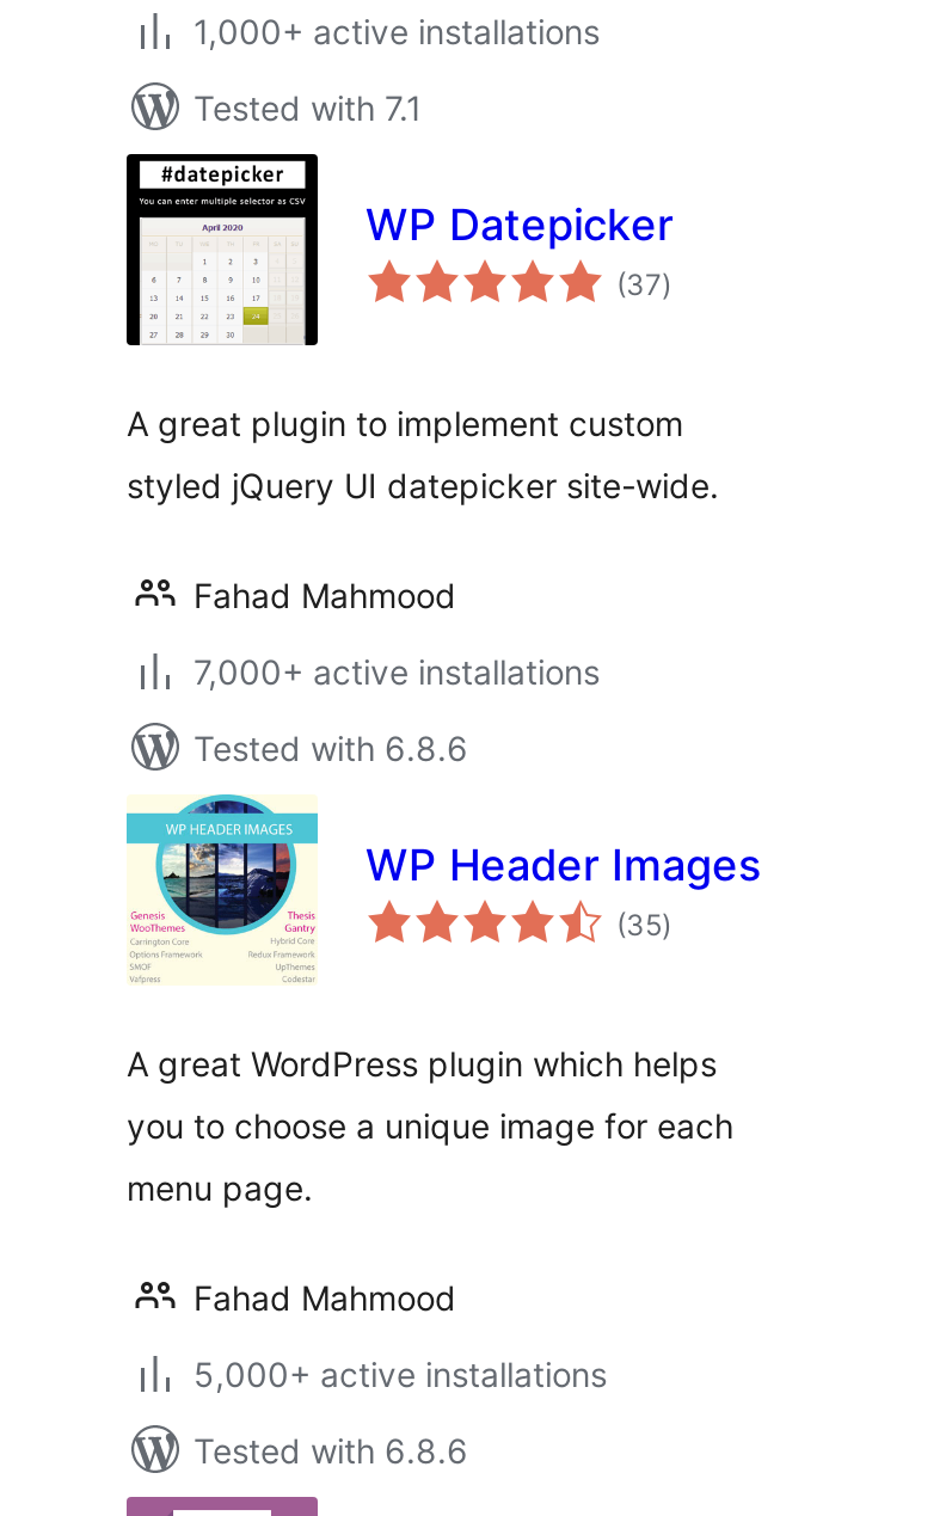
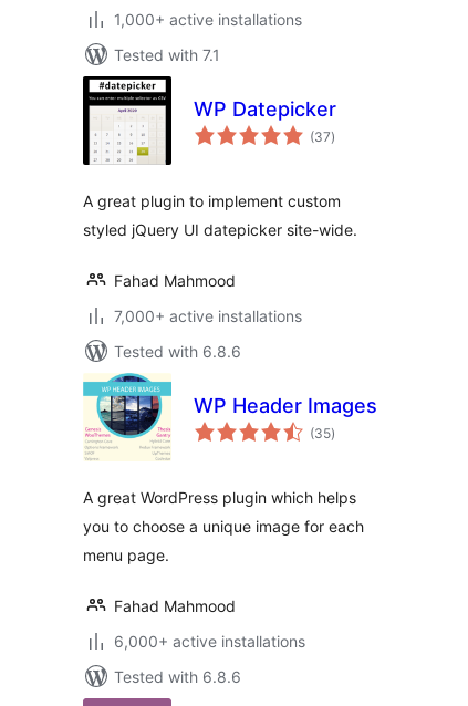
[194,1354,607,1394] 5,000+ active installations -> [114,632,305,651] 6,000+ active installations

